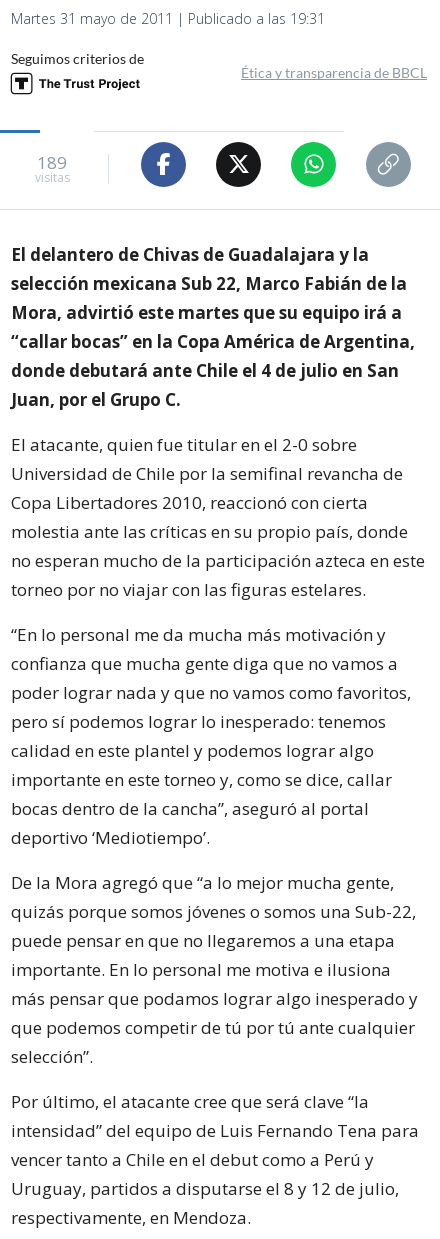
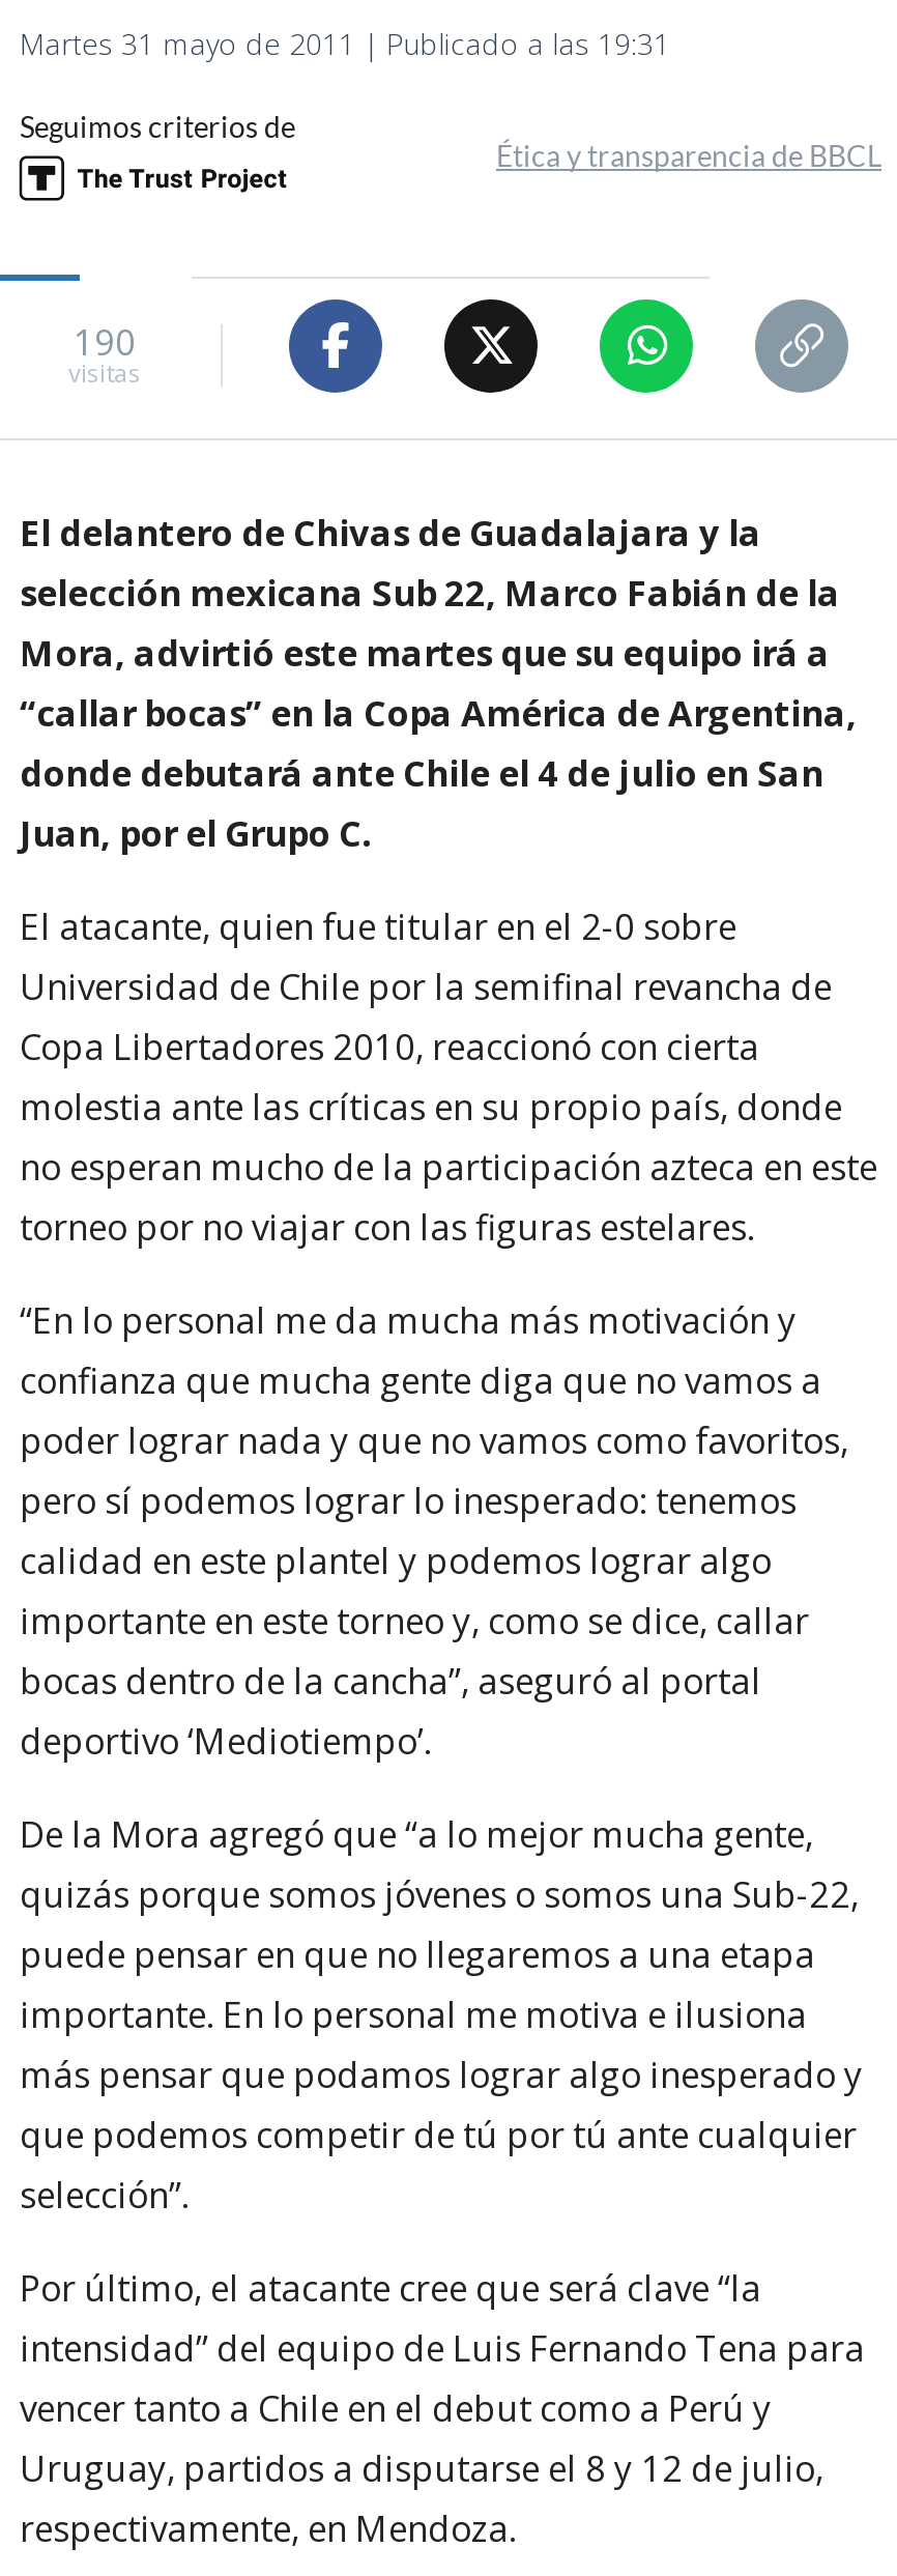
[37,151,67,174] 189 -> [74,319,136,366] 190

